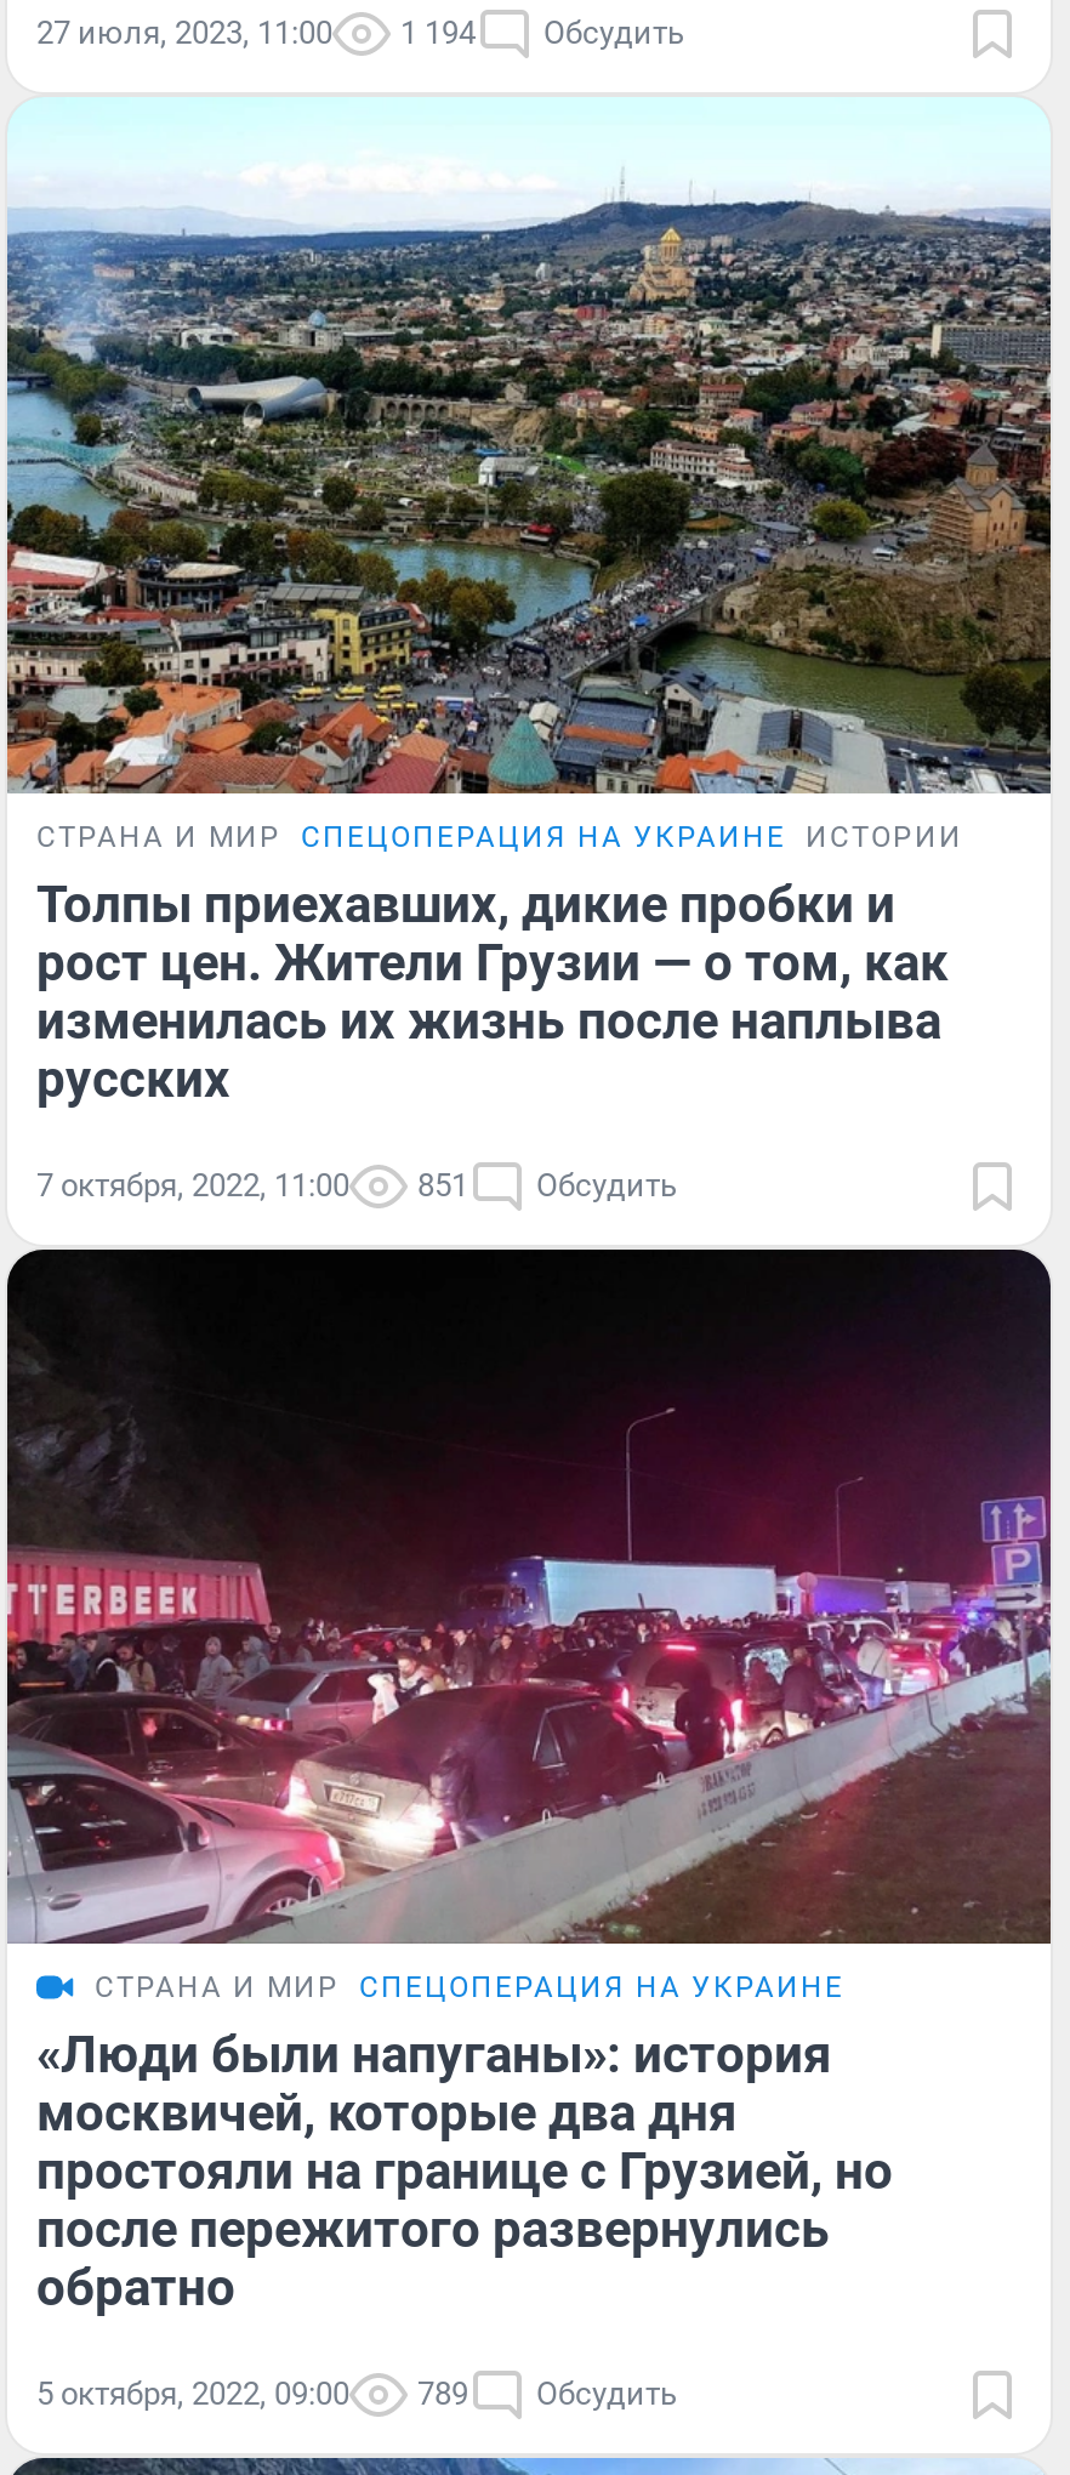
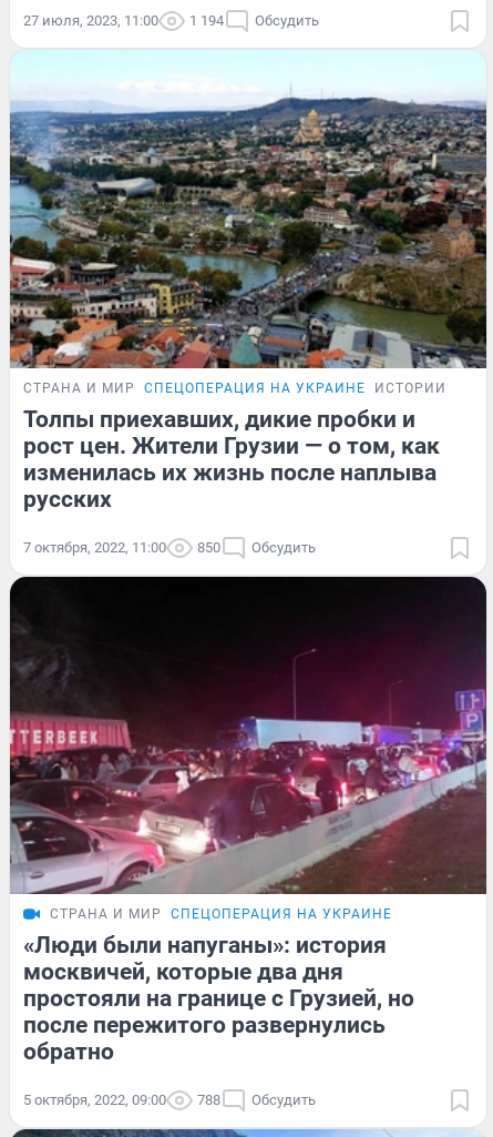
[36,1166,677,1203] 7 октября, 2022, 11:00 851 Обсудить -> [23,539,316,555] 7 октября, 2022, 11:00 850 Обсудить
[36,2376,677,2413] 5 октября, 2022, 09:00 789 Обсудить -> [23,1092,316,1108] 5 октября, 2022, 09:00 788 Обсудить

